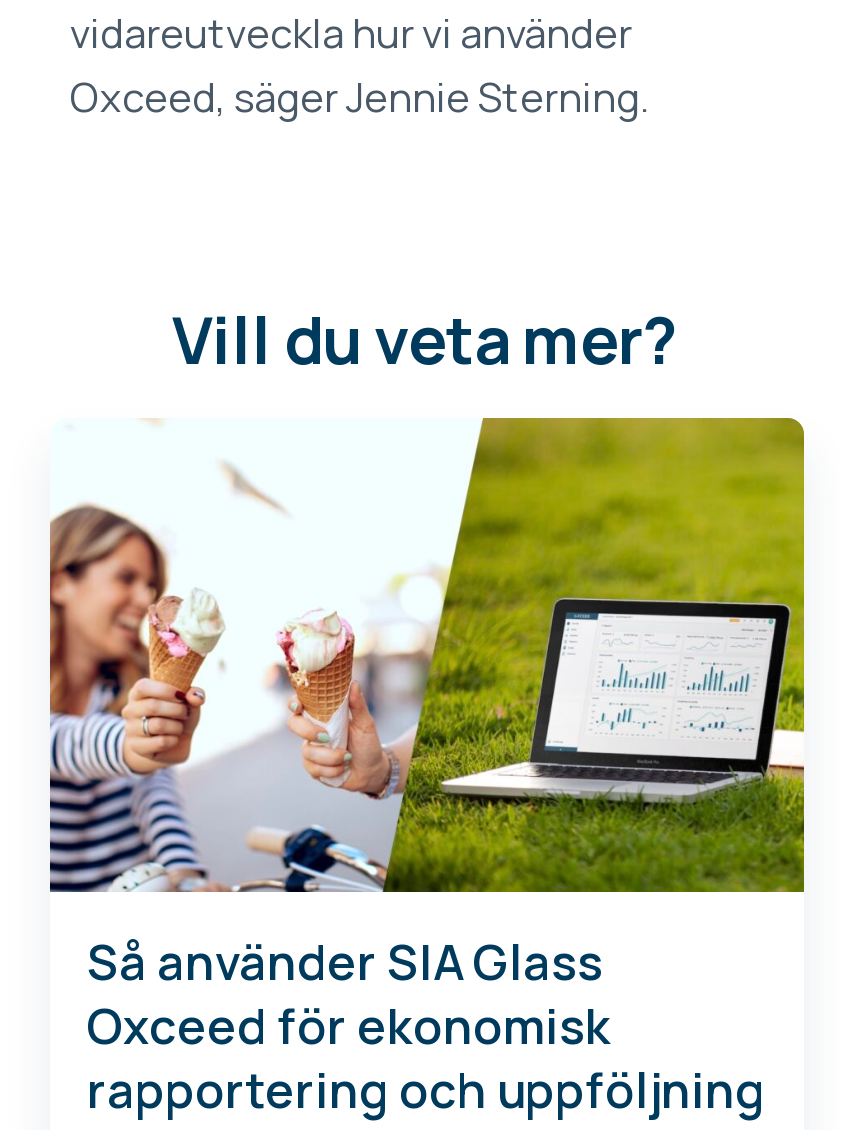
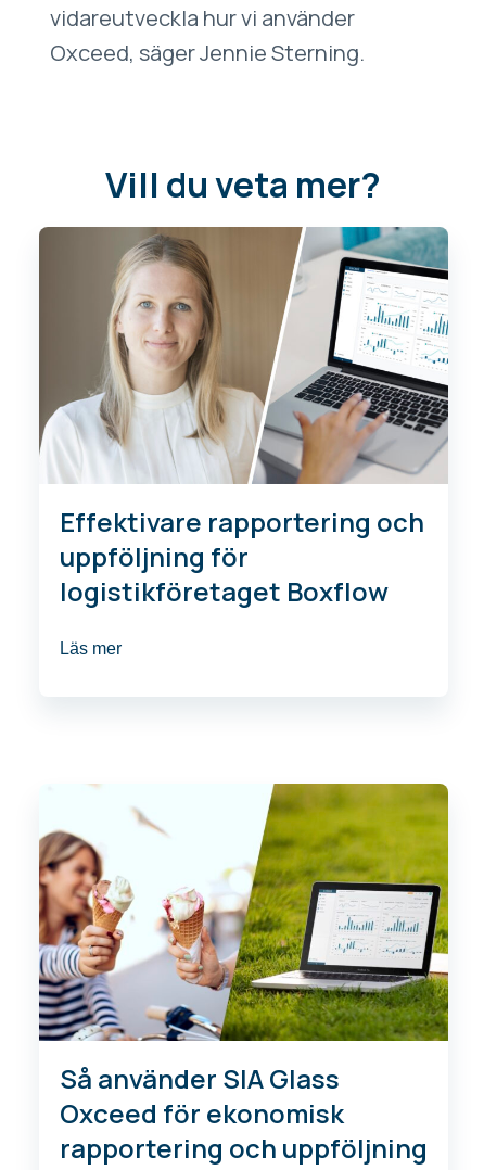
none -> [38,226,449,658] [image] | Effektivare rapportering och | uppföljning för | logistikföretaget Boxflow | Läs mer

